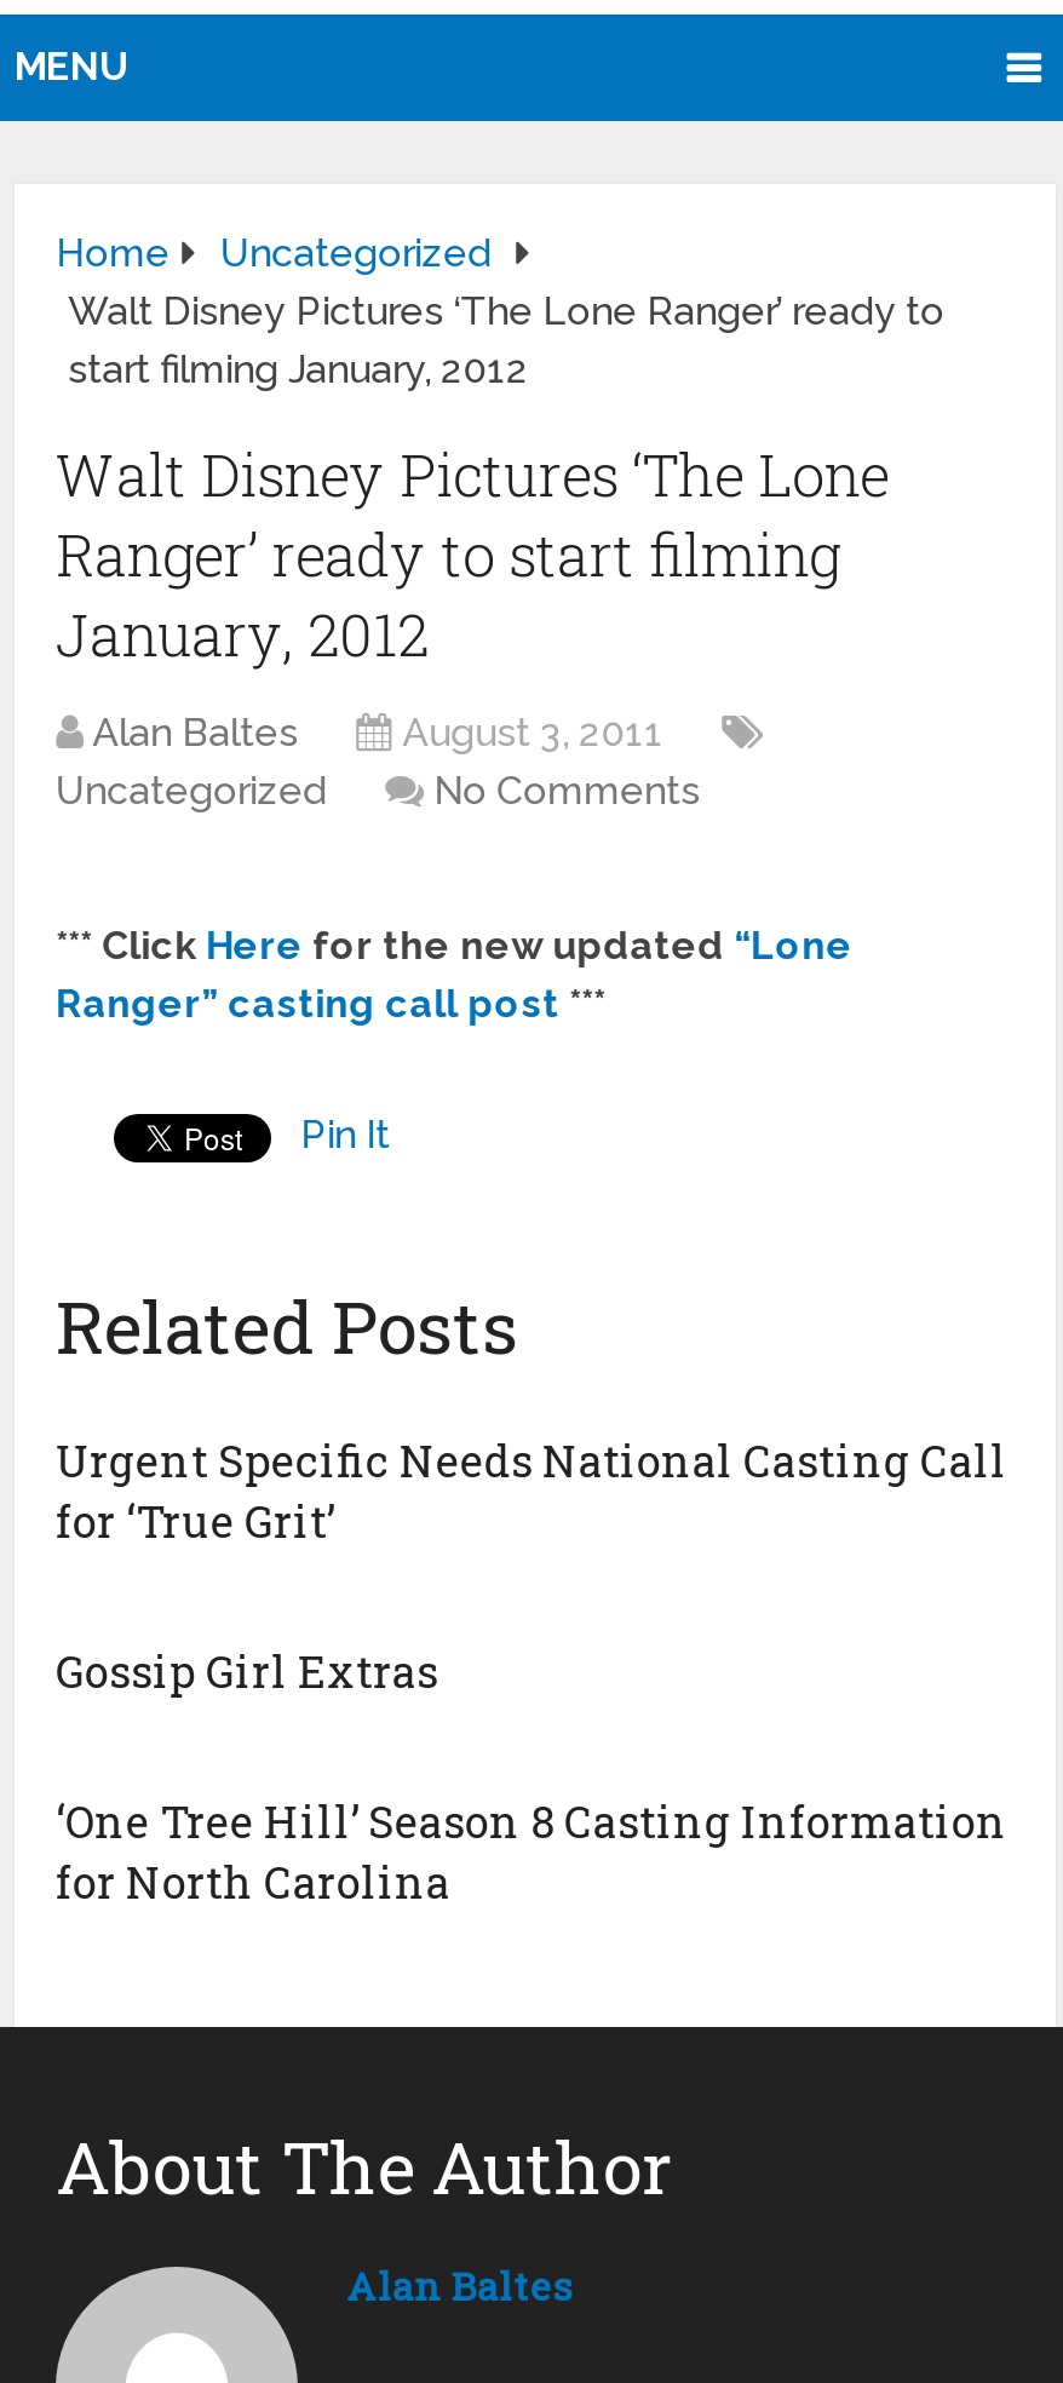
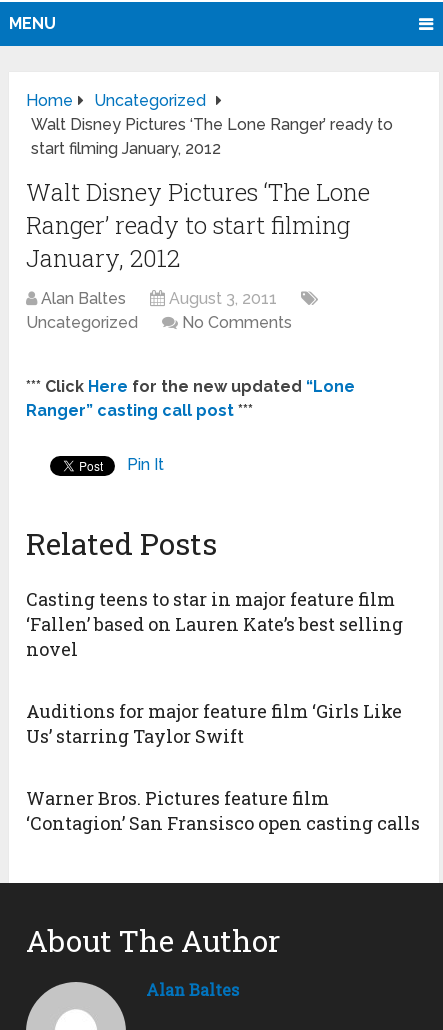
[56,1432,1008,1550] Urgent Specific Needs National Casting Call | for ‘True Grit’ -> [26,587,403,661] Casting teens to star in major feature film | ‘Fallen’ based on Lauren Kate’s best selling | novel
[56,1642,439,1701] Gossip Girl Extras -> [26,699,402,748] Auditions for major feature film ‘Girls Like | Us’ starring Taylor Swift
[56,1793,1008,1911] ‘One Tree Hill’ Season 8 Casting Information | for North Carolina -> [26,786,420,835] Warner Bros. Pictures feature film | ‘Contagion’ San Fransisco open casting calls

